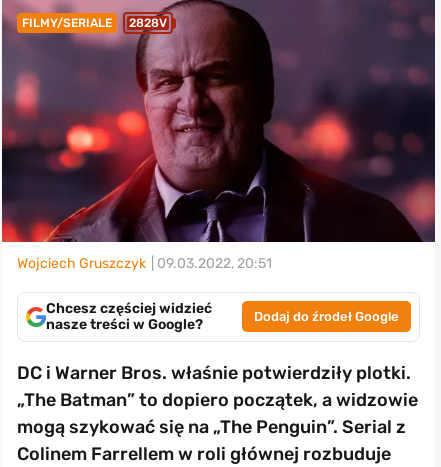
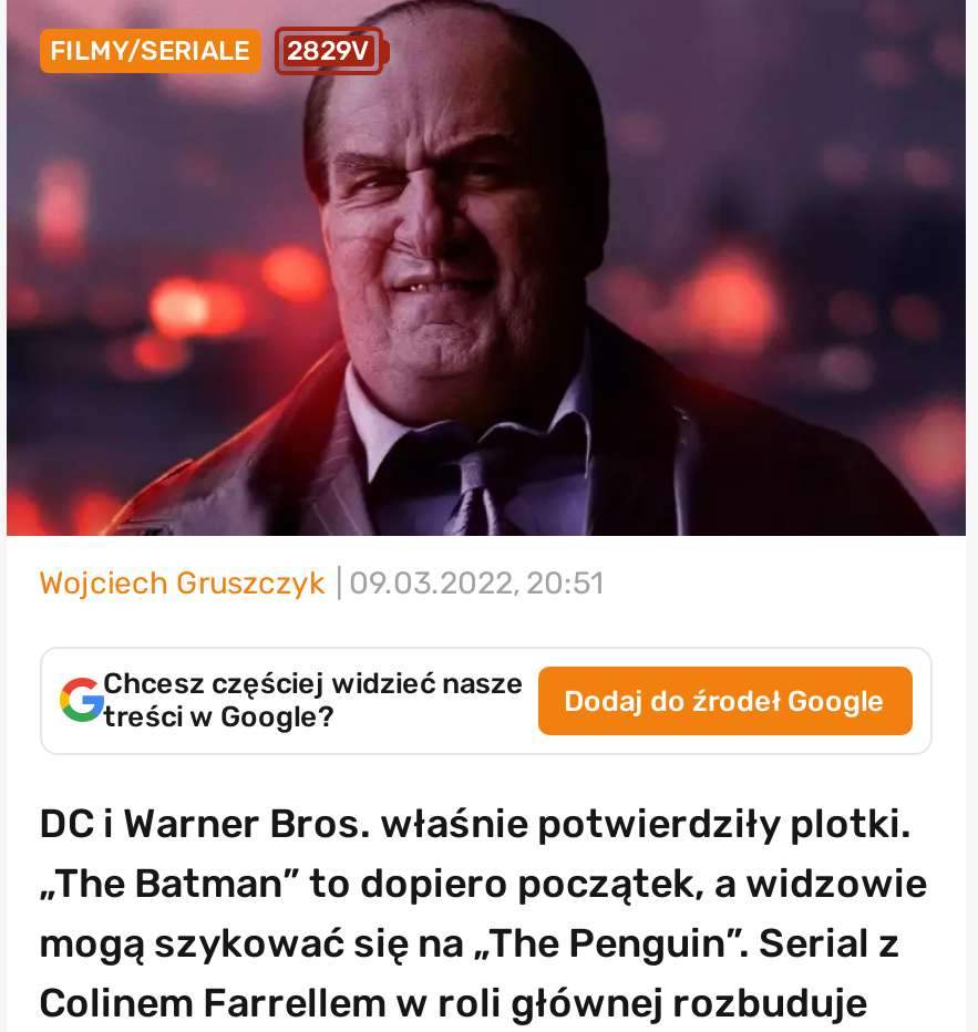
[21,16,166,30] FILMY/SERIALE 2828V -> [50,36,369,67] FILMY/SERIALE 2829V

